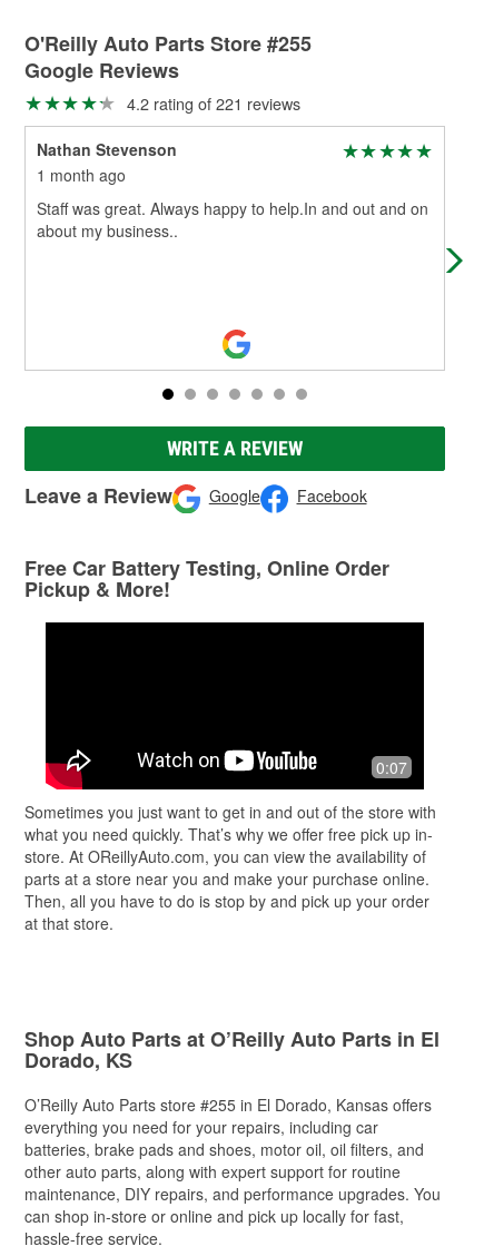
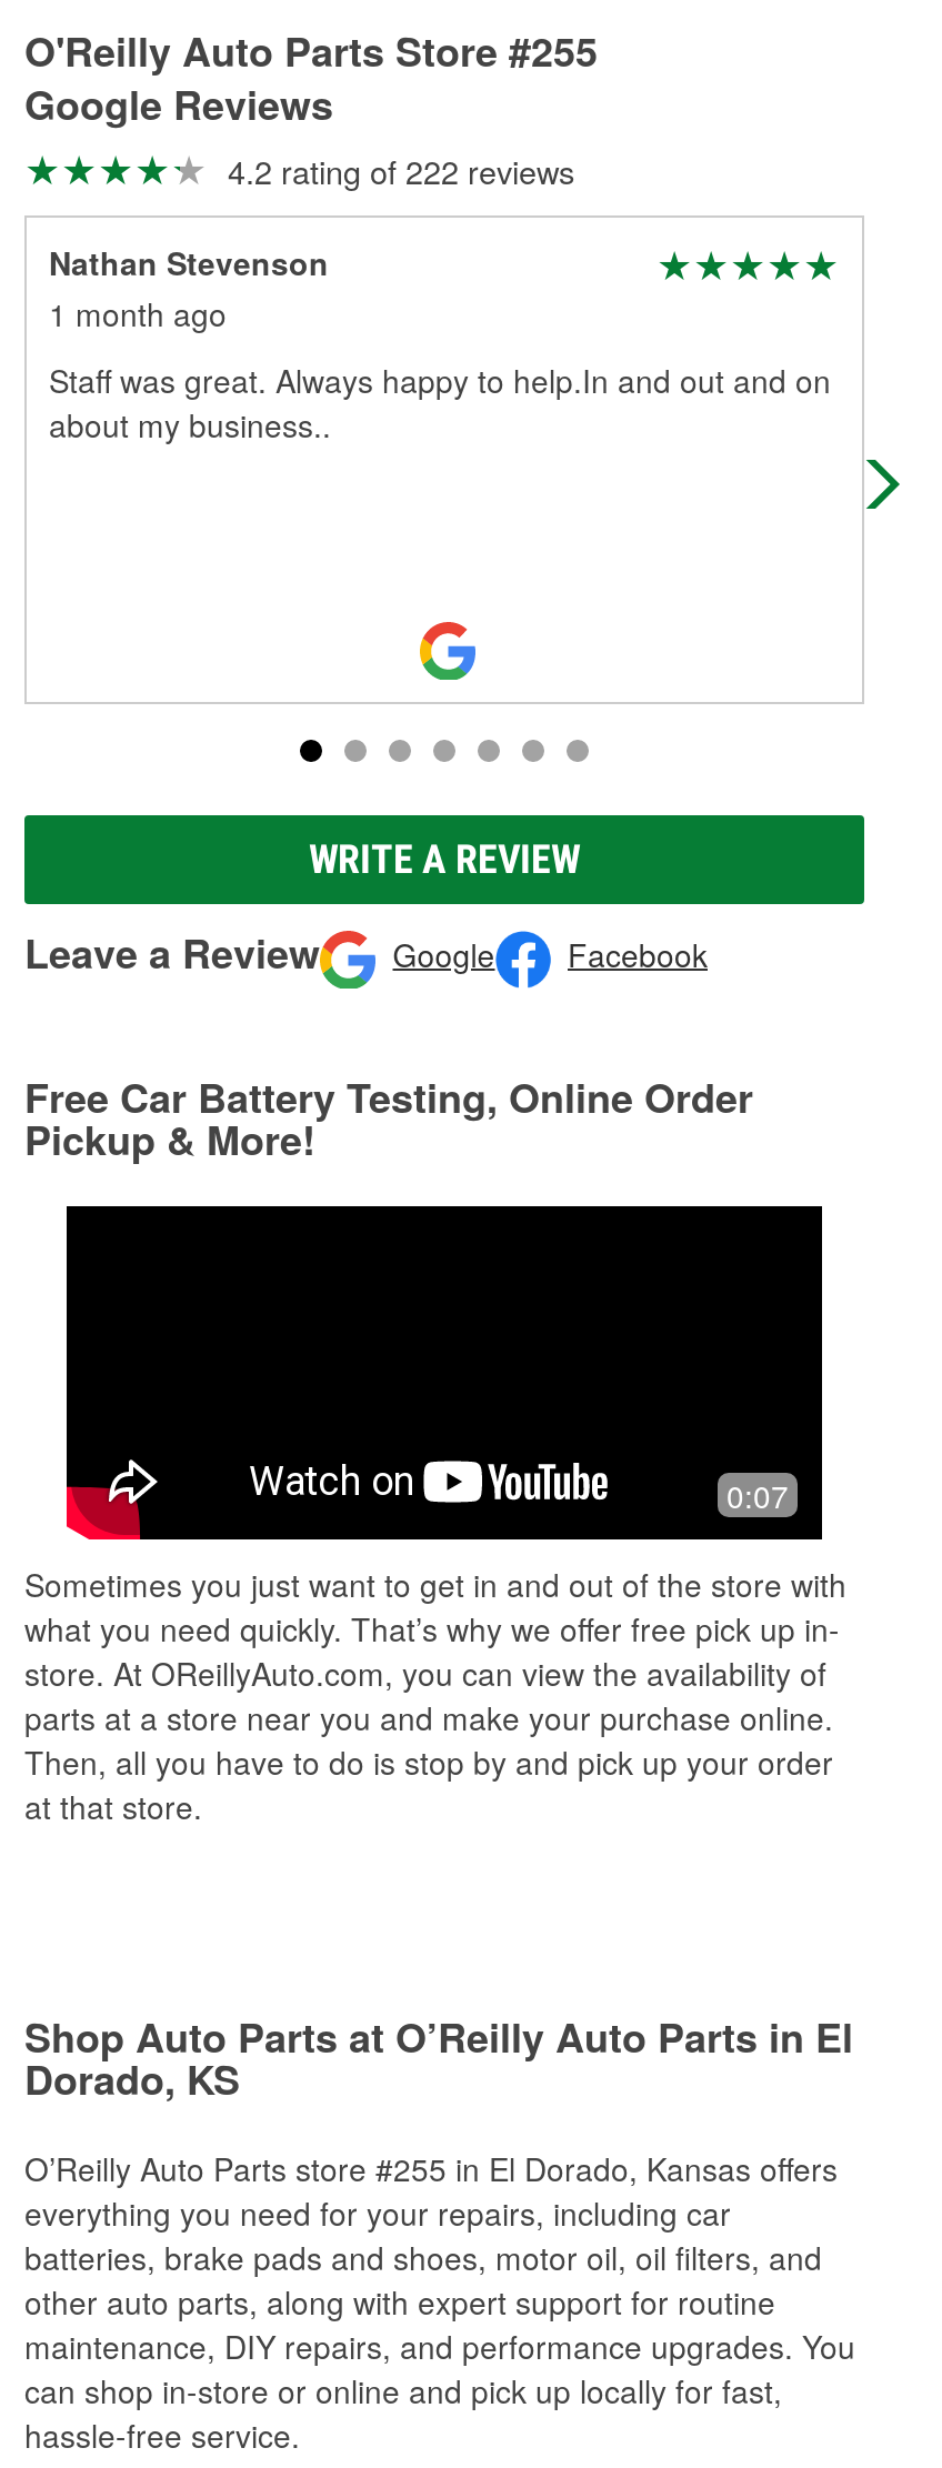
[122,91,300,115] 4.2 rating of 221 reviews -> [219,146,574,193] 4.2 rating of 222 reviews

